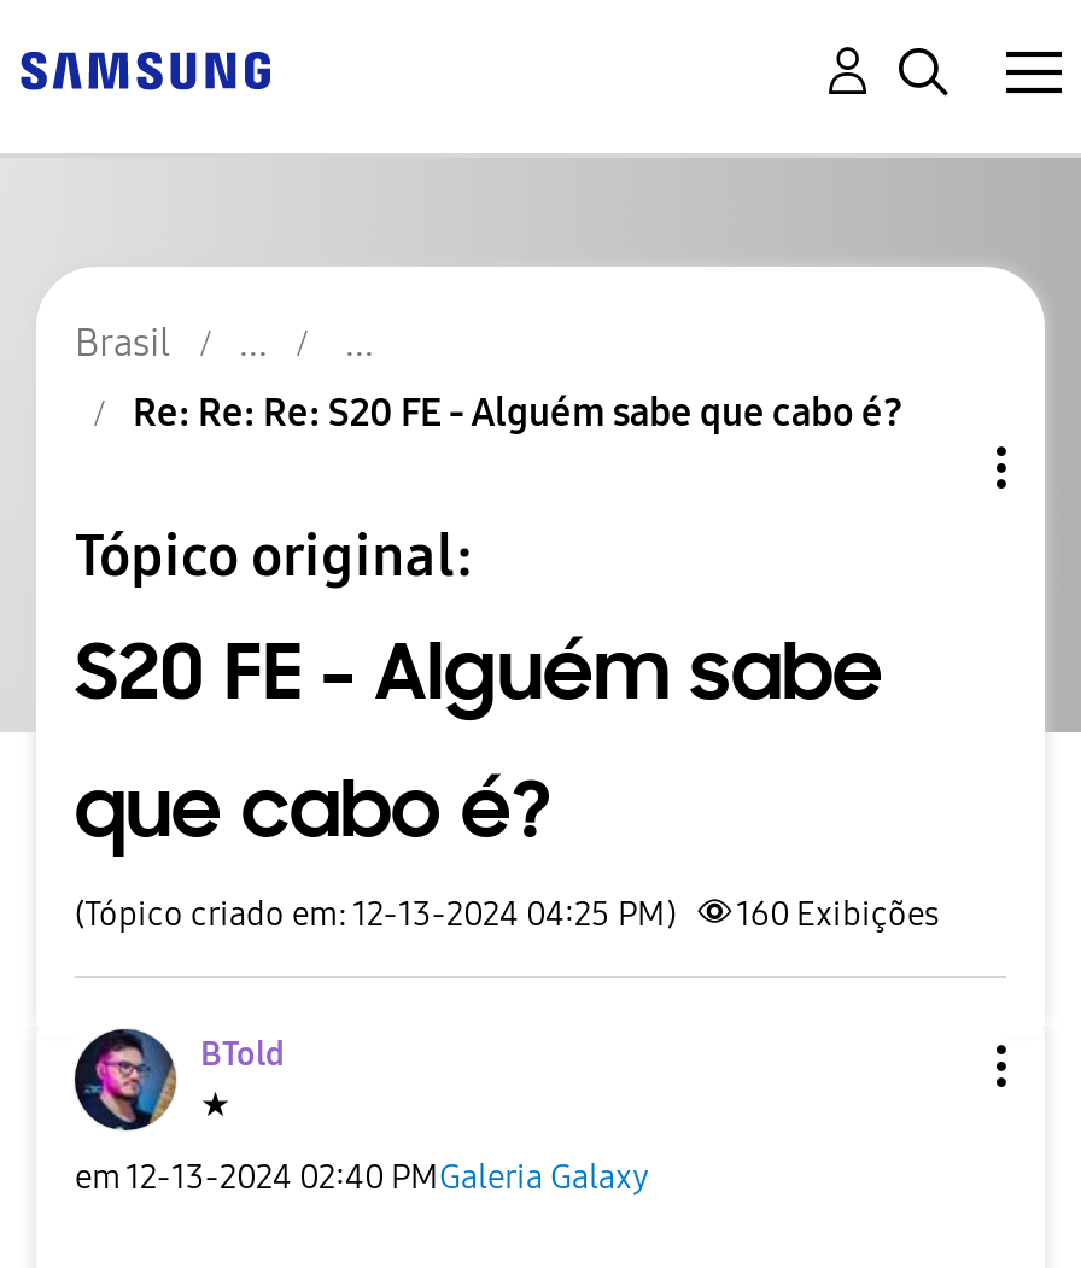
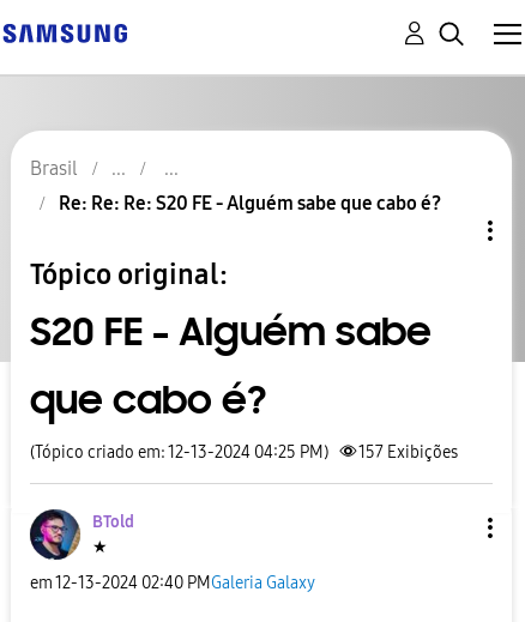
[75,894,939,935] (Tópico criado em: 12-13-2024 04:25 PM) 160 Exibições -> [30,442,458,463] (Tópico criado em: 12-13-2024 04:25 PM) 157 Exibições

